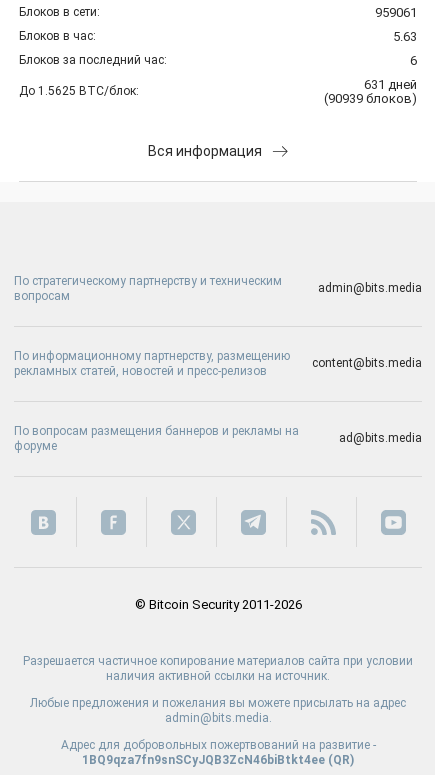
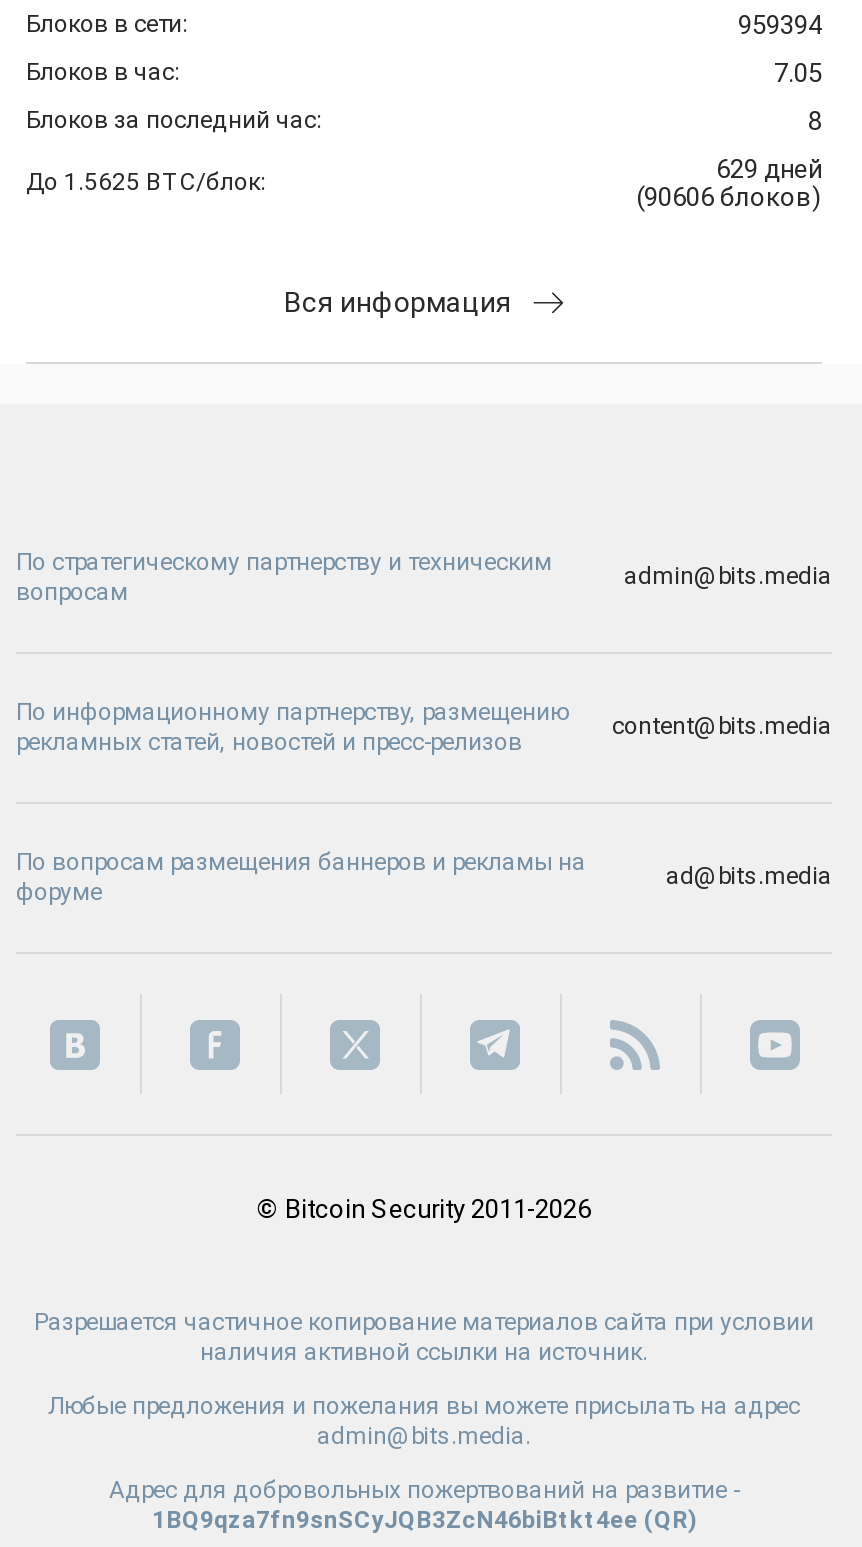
[375,5,417,20] 959061 -> [738,10,822,40] 959394
[393,29,417,44] 5.63 -> [774,58,822,88] 7.05
[410,53,417,68] 6 -> [808,106,822,136] 8
[364,77,417,92] 631 дней -> [716,154,822,184] 629 дней
[324,91,417,106] (90939 блоков) -> [636,182,822,212] (90606 блоков)

